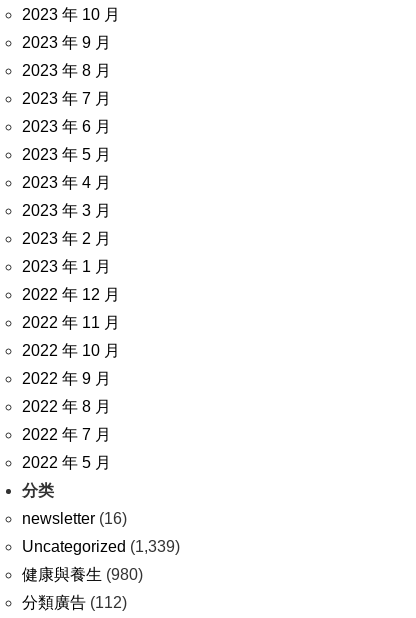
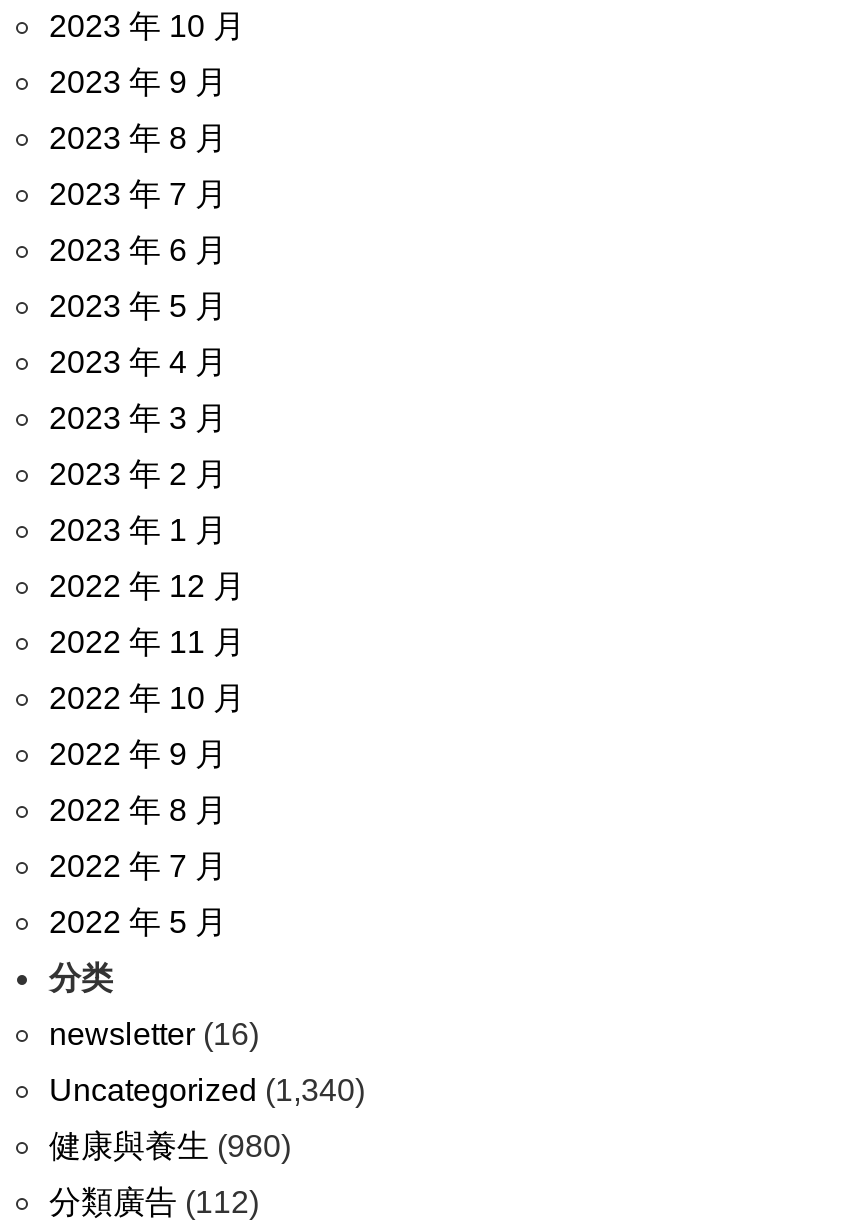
[22,538,180,555] Uncategorized (1,339) -> [49,1073,365,1107] Uncategorized (1,340)

